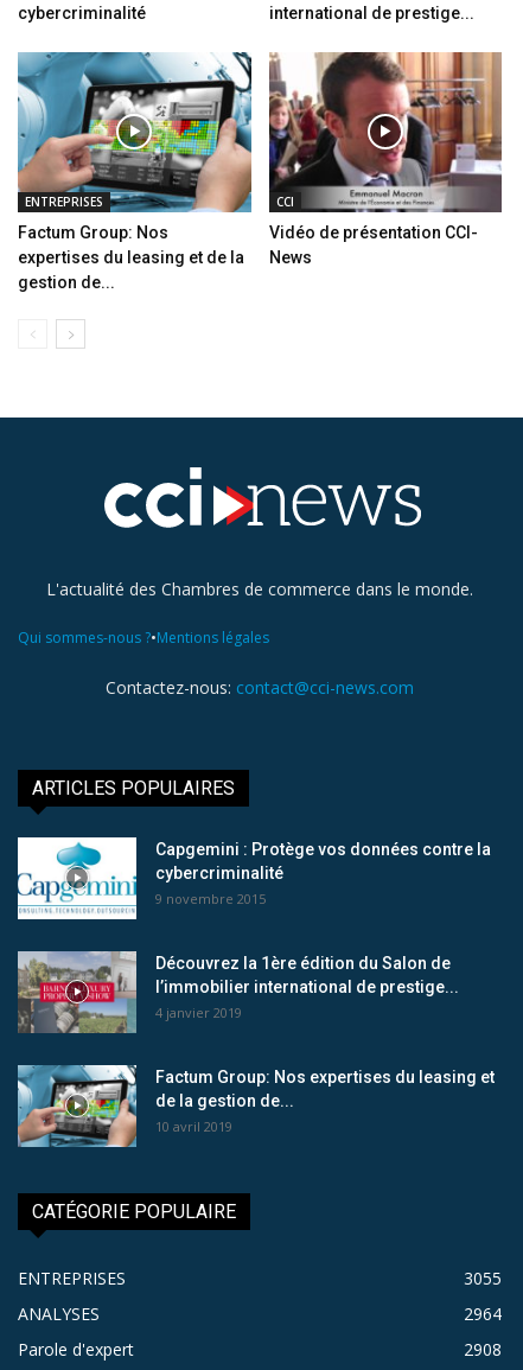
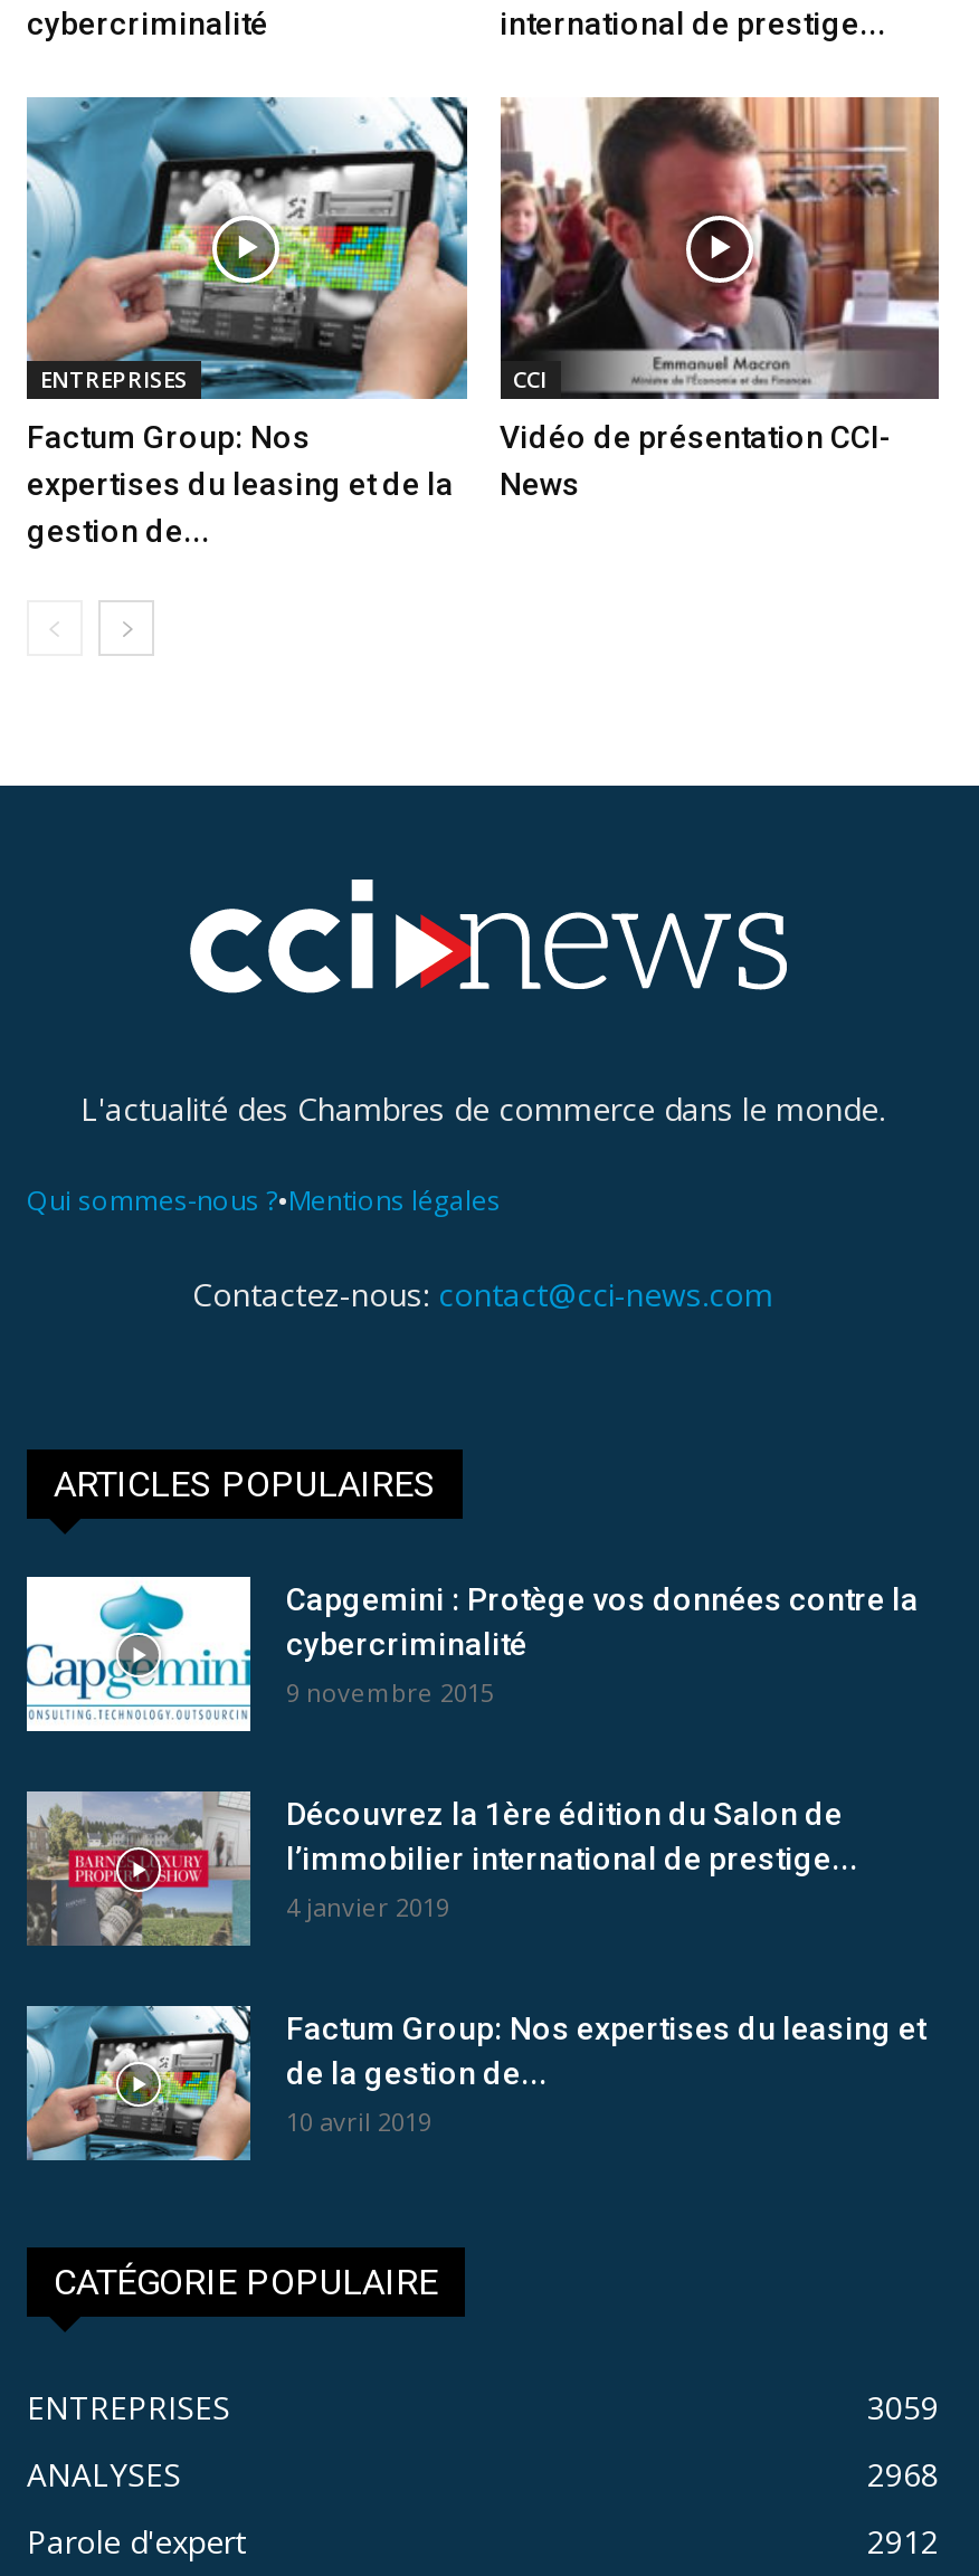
[464,1267,502,1289] 3055 -> [867,2387,939,2429] 3059
[464,1302,502,1325] 2964 -> [867,2454,939,2496] 2968
[464,1338,502,1360] 2908 -> [867,2521,939,2563] 2912

